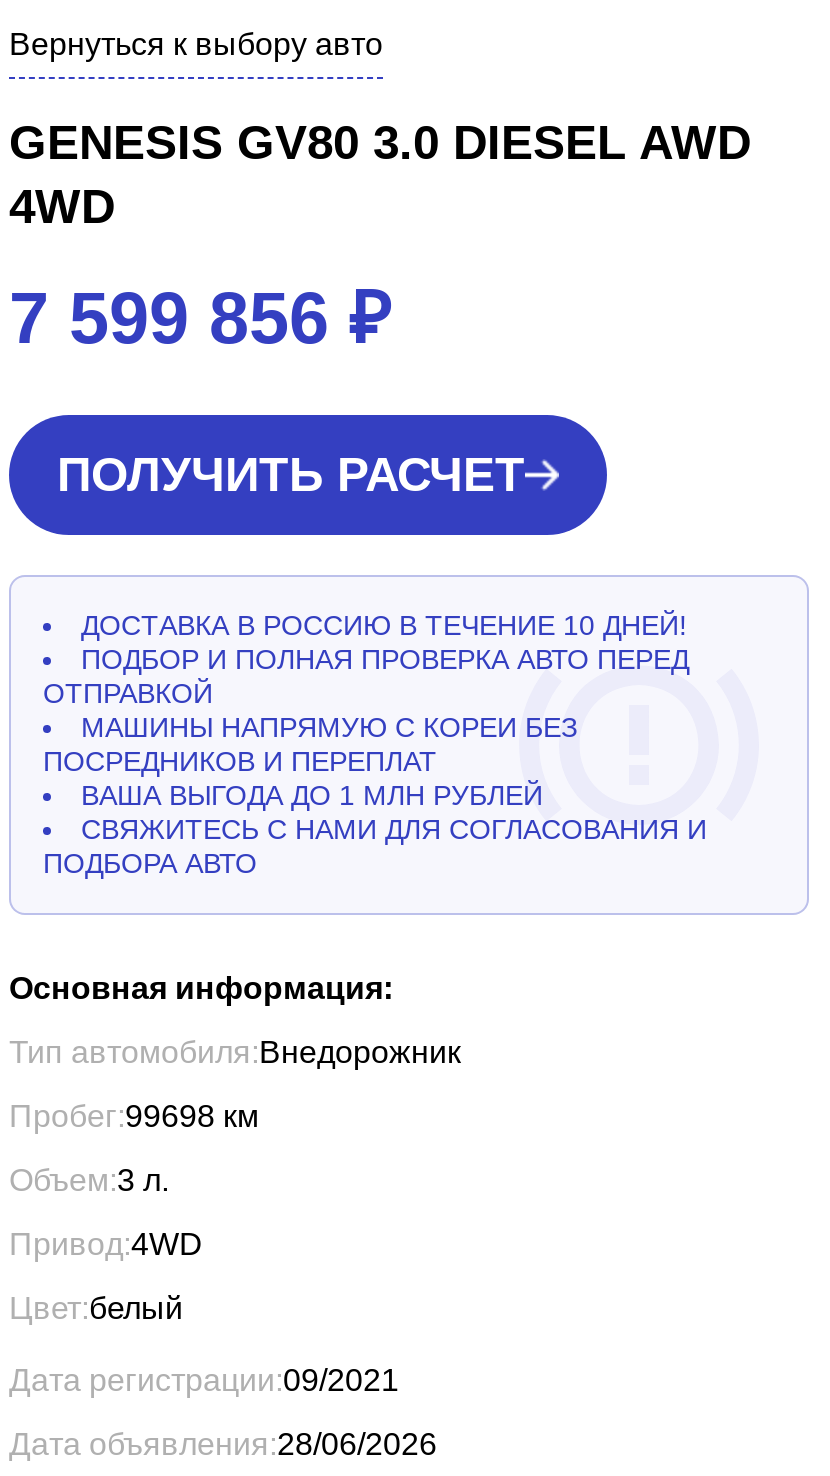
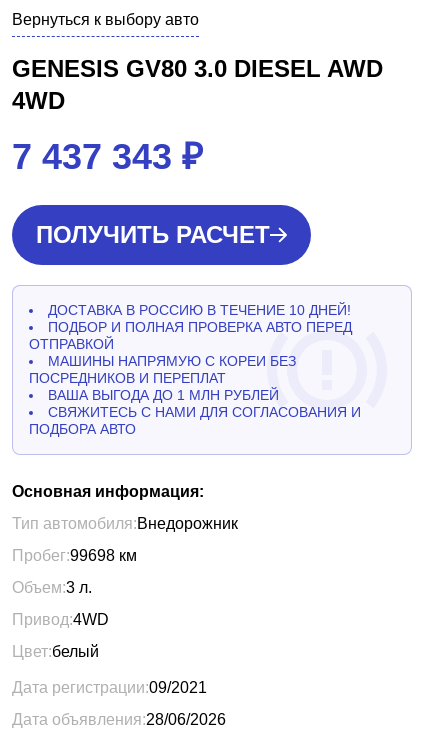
[9,277,391,359] 7 599 856 ₽ -> [12,136,203,177] 7 437 343 ₽

